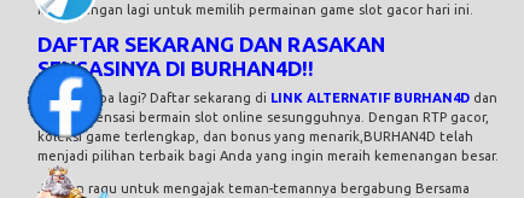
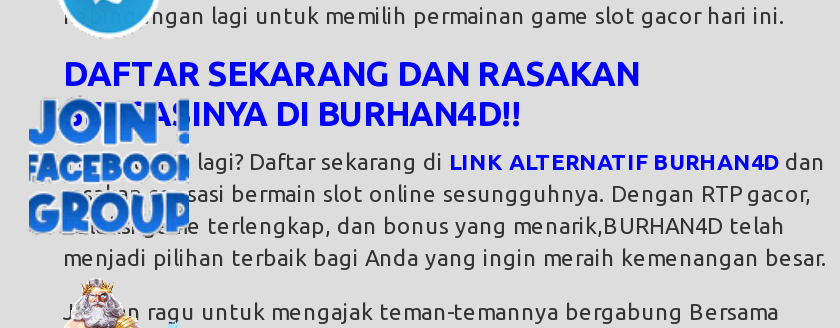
[17,60,113,140] [image] -> [27,98,191,234] [image]

